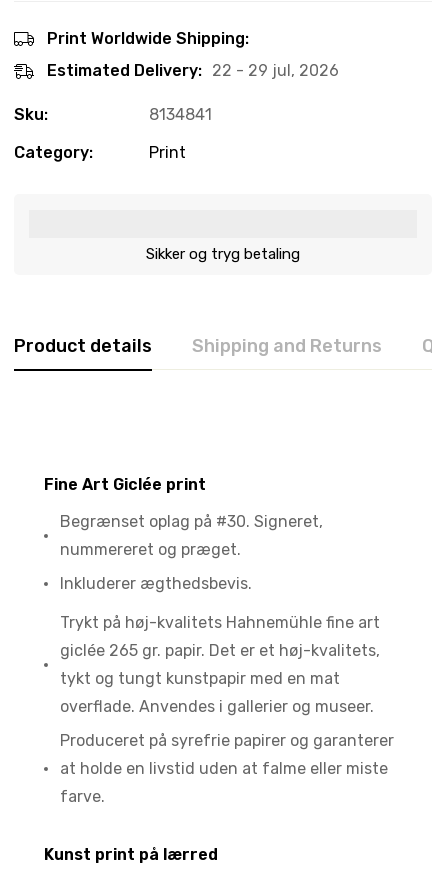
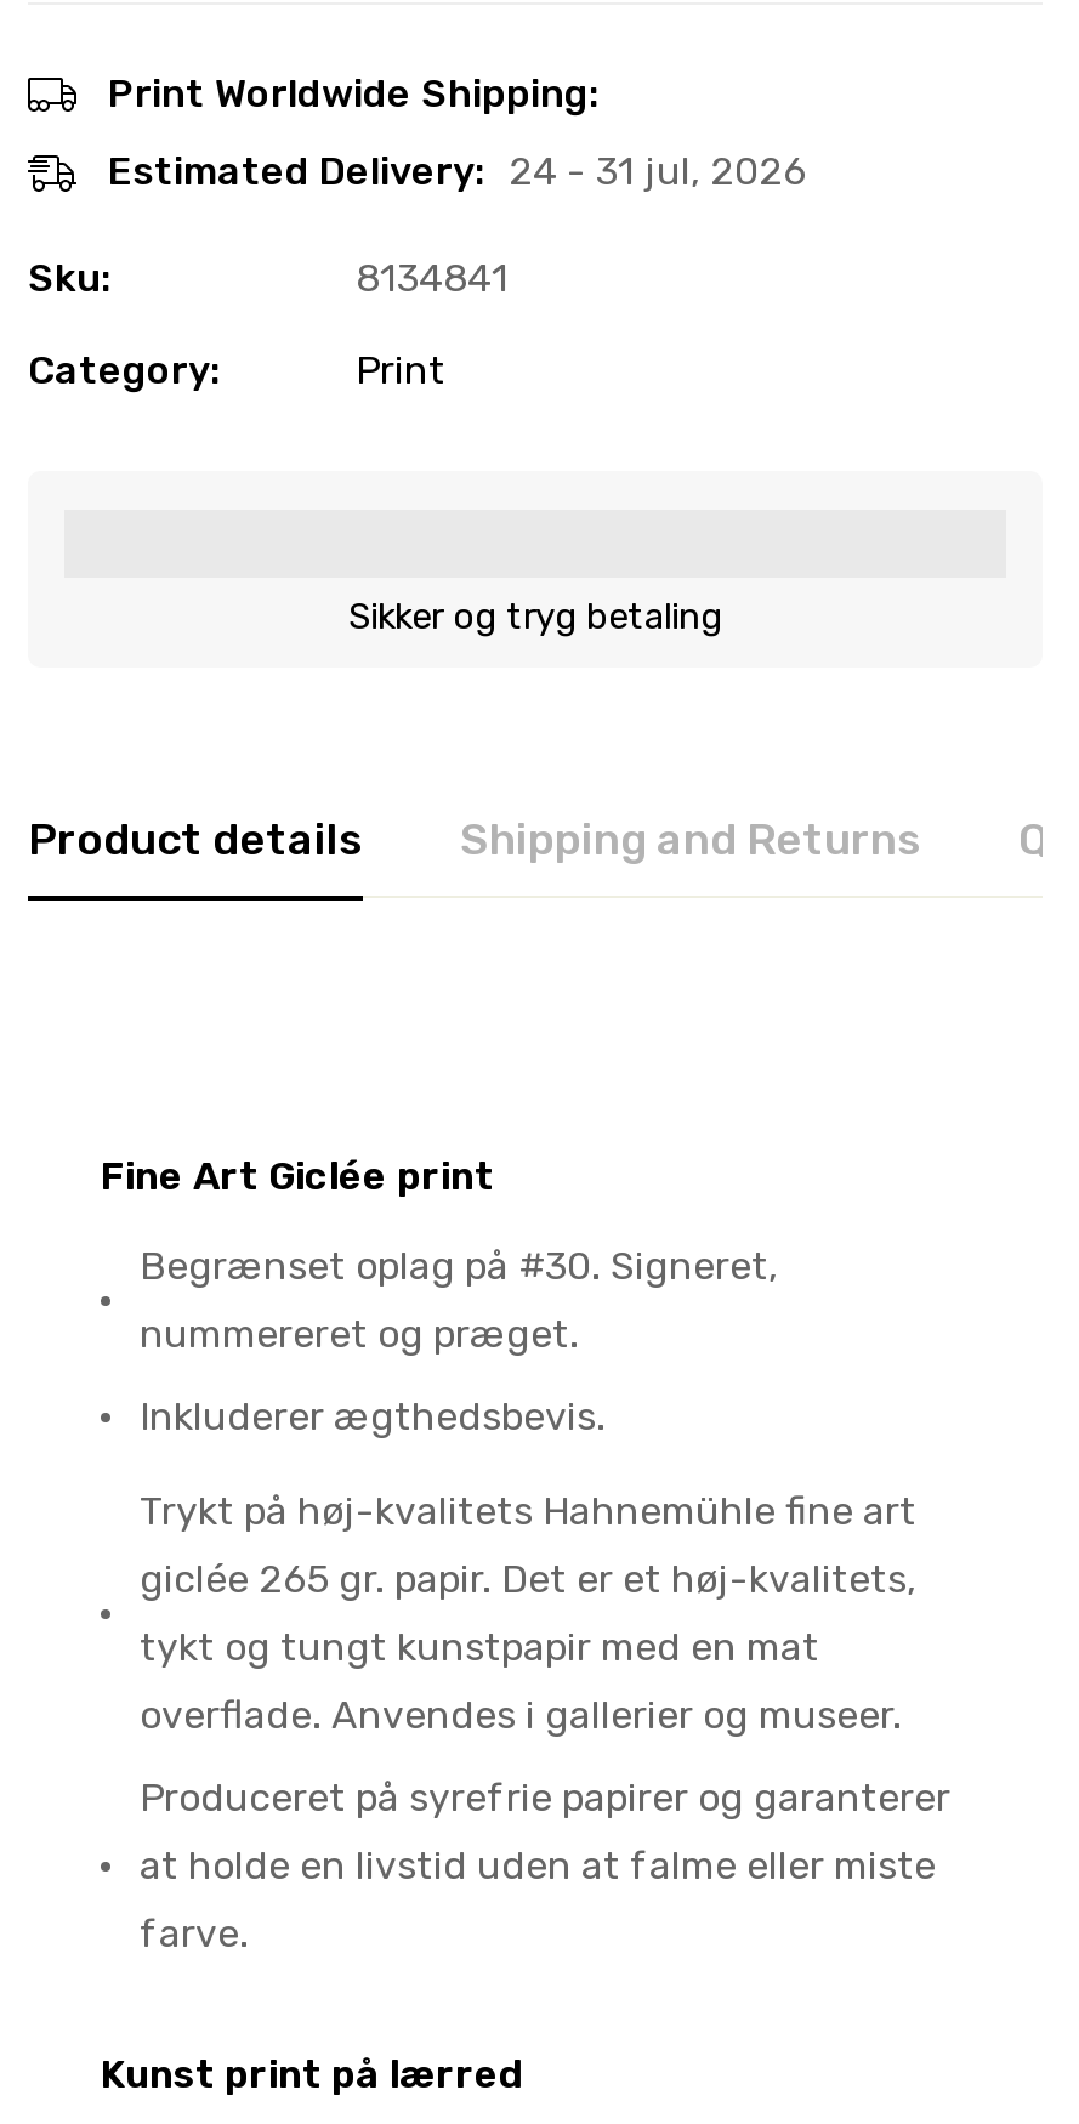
[47,61,339,80] Estimated Delivery: 22 - 29 jul, 2026 -> [108,147,807,193] Estimated Delivery: 24 - 31 jul, 2026

